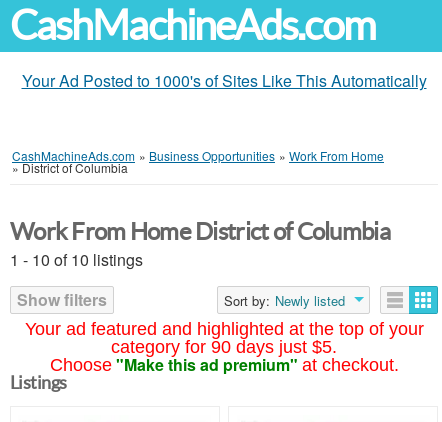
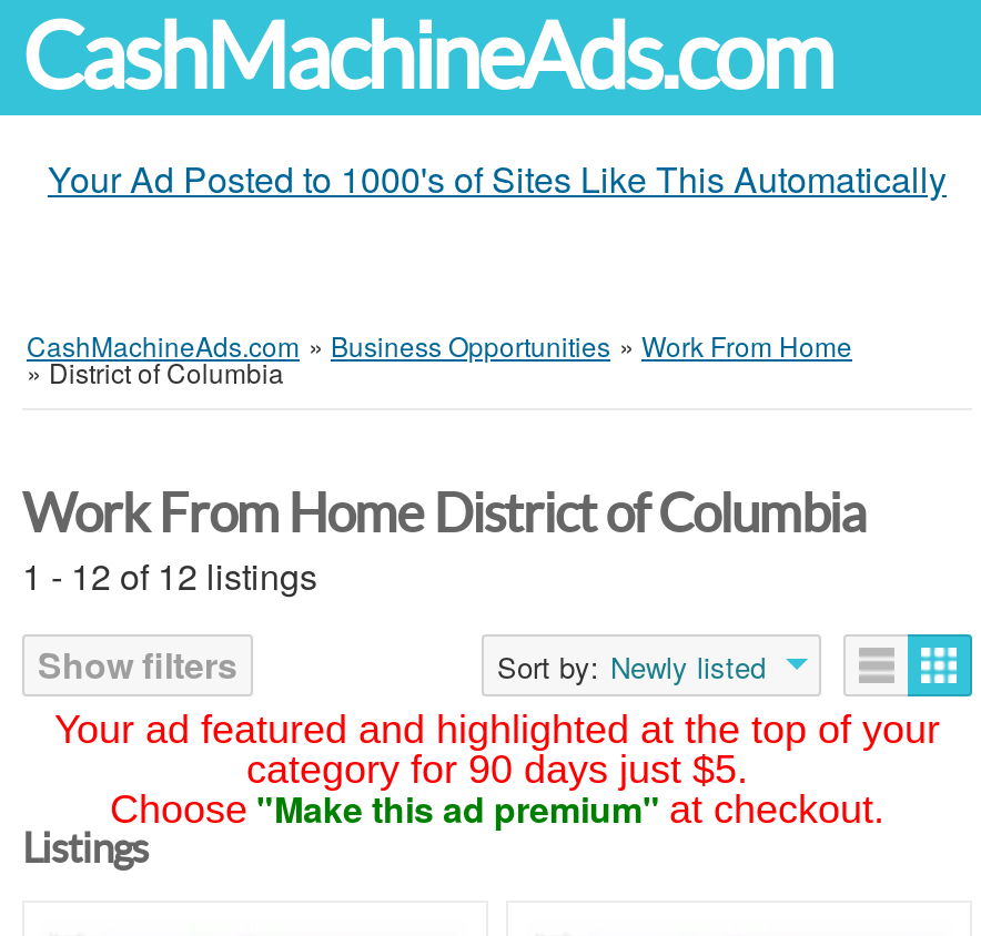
[10,248,143,271] 1 - 10 of 10 listings -> [22,550,317,601] 1 - 12 of 12 listings

